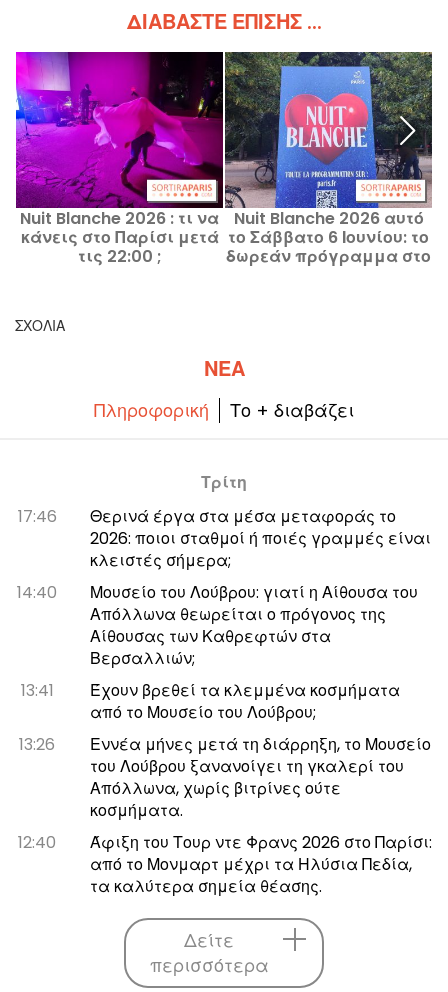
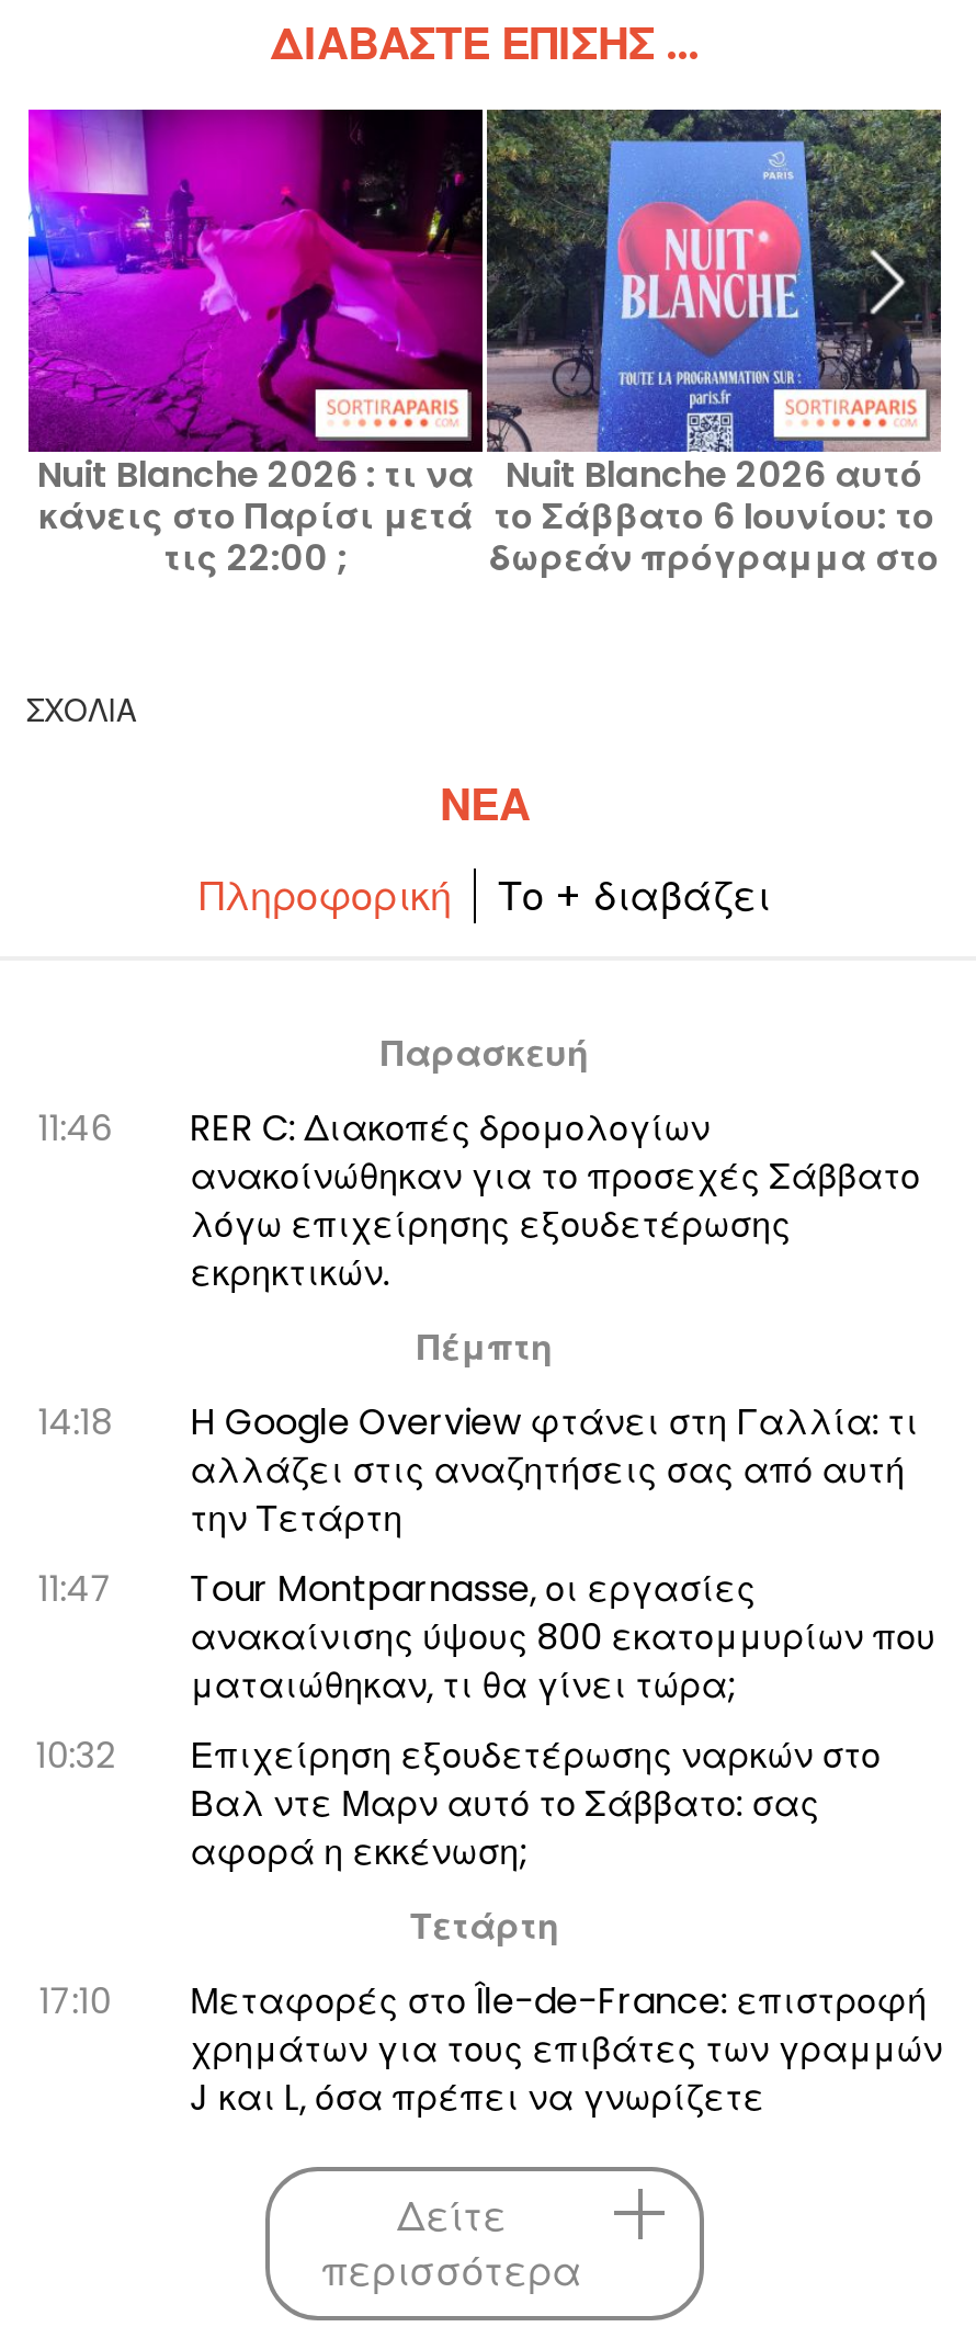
[17,470,432,897] Τρίτη | 17:46 | Θερινά έργα στα μέσα μεταφοράς το | 2026: ποιοι σταθμοί ή ποιές γραμμές είναι | κλειστές σήμερα; | 14:40 | Μουσείο του Λούβρου: γιατί η Αίθουσα του | Απόλλωνα θεωρείται ο πρόγονος της | Αίθουσας των Καθρεφτών στα | Βερσαλλιών; | 13:41 | Έχουν βρεθεί τα κλεμμένα κοσμήματα | από το Μουσείο του Λούβρου; | 13:26 | Εννέα μήνες μετά τη διάρρηξη, το Μουσείο | του Λούβρου ξανανοίγει τη γκαλερί του | Απόλλωνα, χωρίς βιτρίνες ούτε | κοσμήματα. | 12:40 | Άφιξη του Τουρ ντε Φρανς 2026 στο Παρίσι: | από το Μονμαρτ μέχρι τα Ηλύσια Πεδία, | τα καλύτερα σημεία θέασης. -> [36,1028,942,2122] Παρασκευή | 11:46 | RER C: Διακοπές δρομολογίων | ανακοίνώθηκαν για το προσεχές Σάββατο | λόγω επιχείρησης εξουδετέρωσης | εκρηκτικών. | Πέμπτη | 14:18 | Η Google Overview φτάνει στη Γαλλία: τι | αλλάζει στις αναζητήσεις σας από αυτή | την Τετάρτη | 11:47 | Tour Montparnasse, οι εργασίες | ανακαίνισης ύψους 800 εκατομμυρίων που | ματαιώθηκαν, τι θα γίνει τώρα; | 10:32 | Επιχείρηση εξουδετέρωσης ναρκών στο | Βαλ ντε Μαρν αυτό το Σάββατο: σας | αφορά η εκκένωση; | Τετάρτη | 17:10 | Μεταφορές στο Île-de-France: επιστροφή | χρημάτων για τους επιβάτες των γραμμών | J και L, όσα πρέπει να γνωρίζετε

